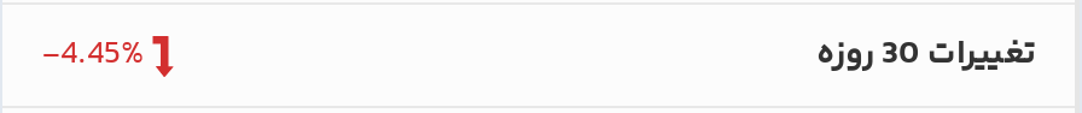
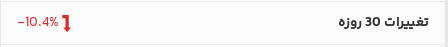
[41,29,145,82] -4.45% -> [17,12,59,34] -10.4%

